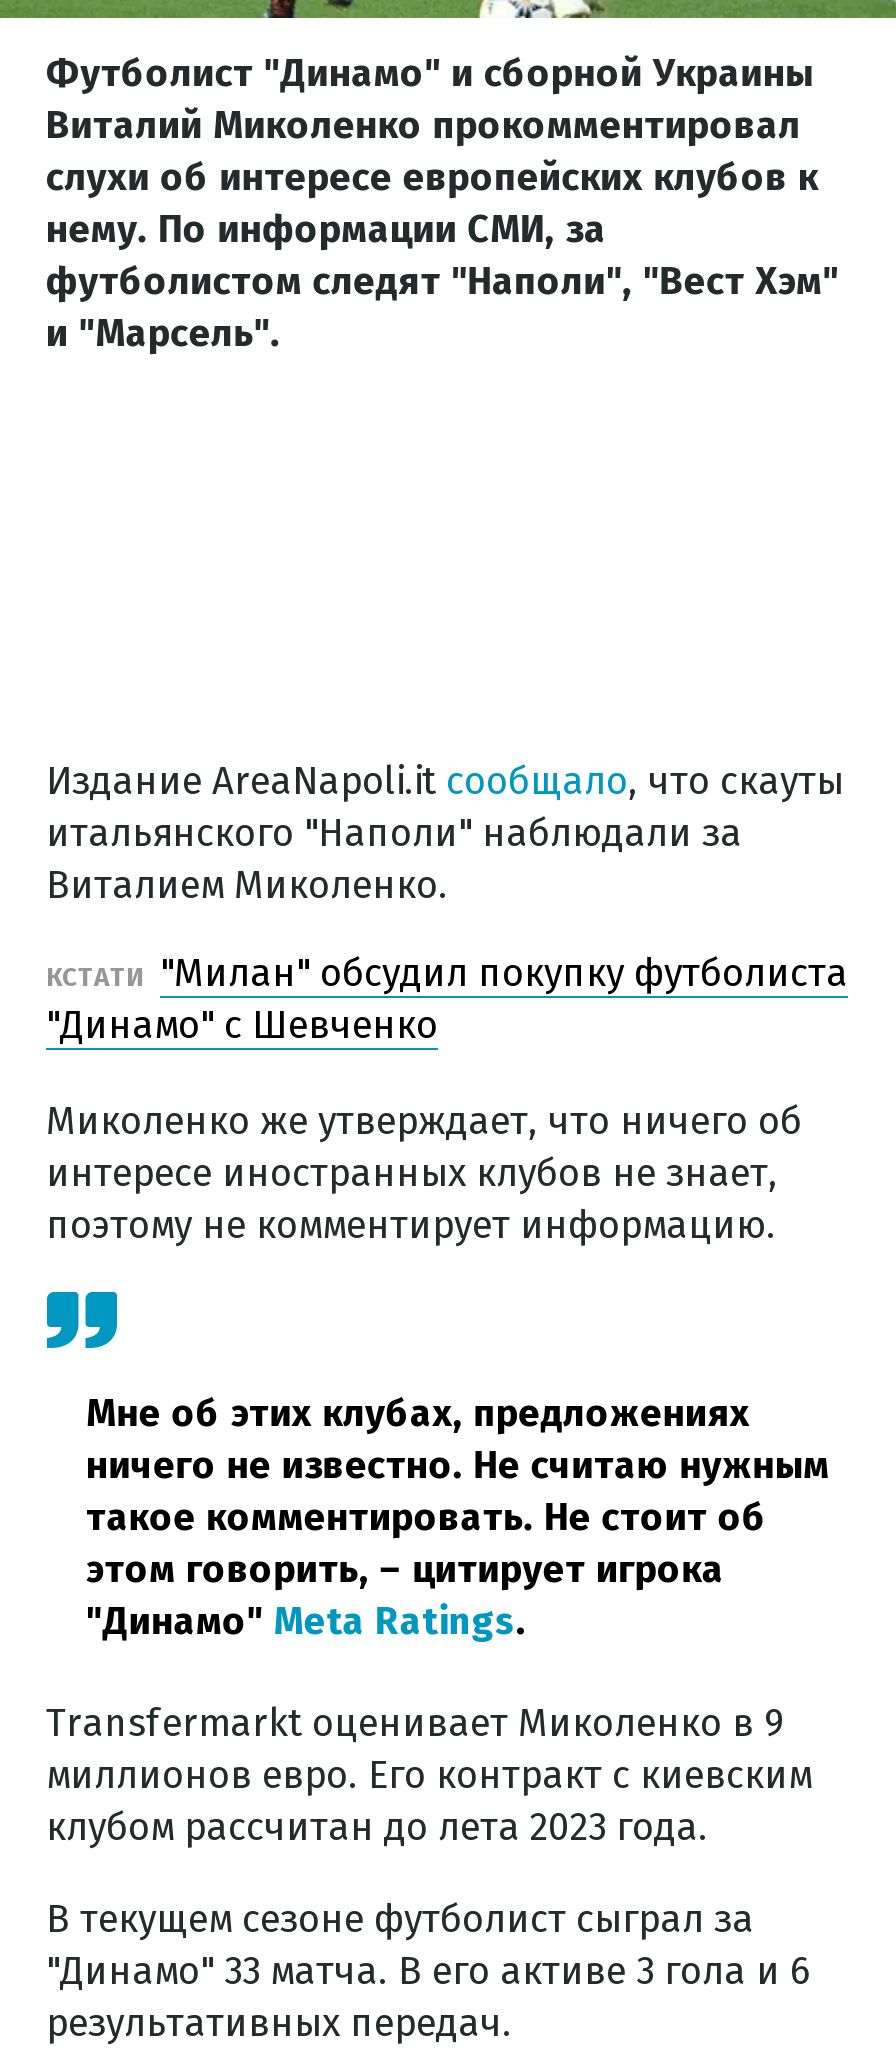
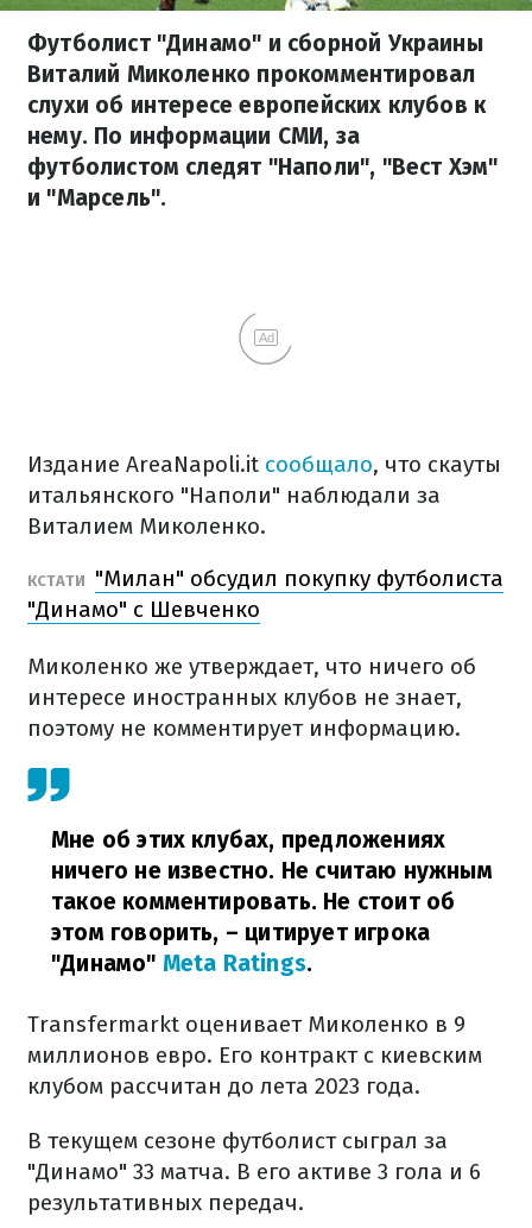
none -> [258,330,274,345] Ad

